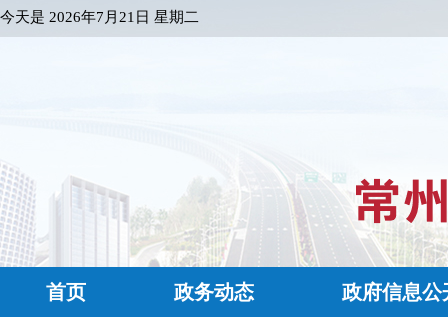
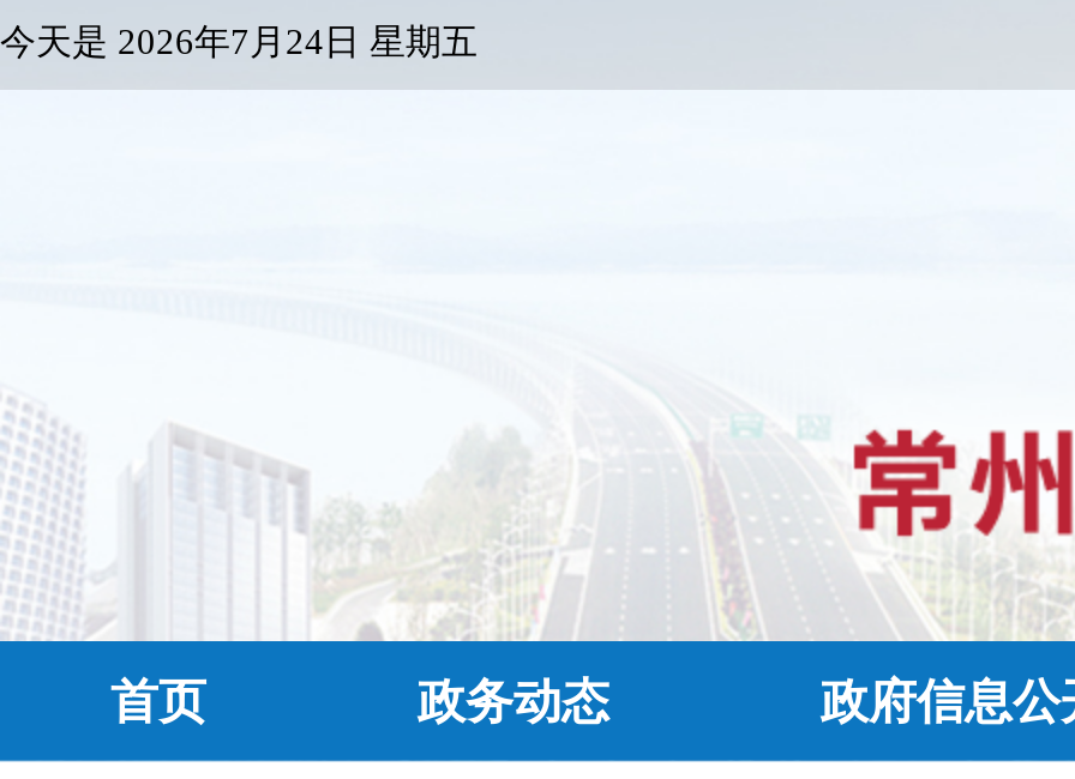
[0,9,199,25] 今天是2026年7月21日 星期二 -> [0,23,478,61] 今天是2026年7月24日 星期五

